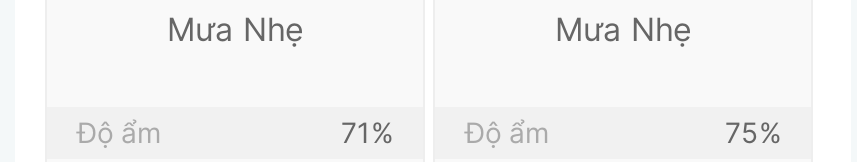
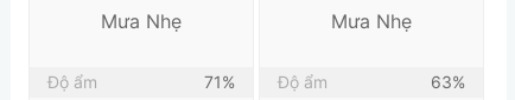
[725,114,781,148] 75% -> [431,71,465,91] 63%

